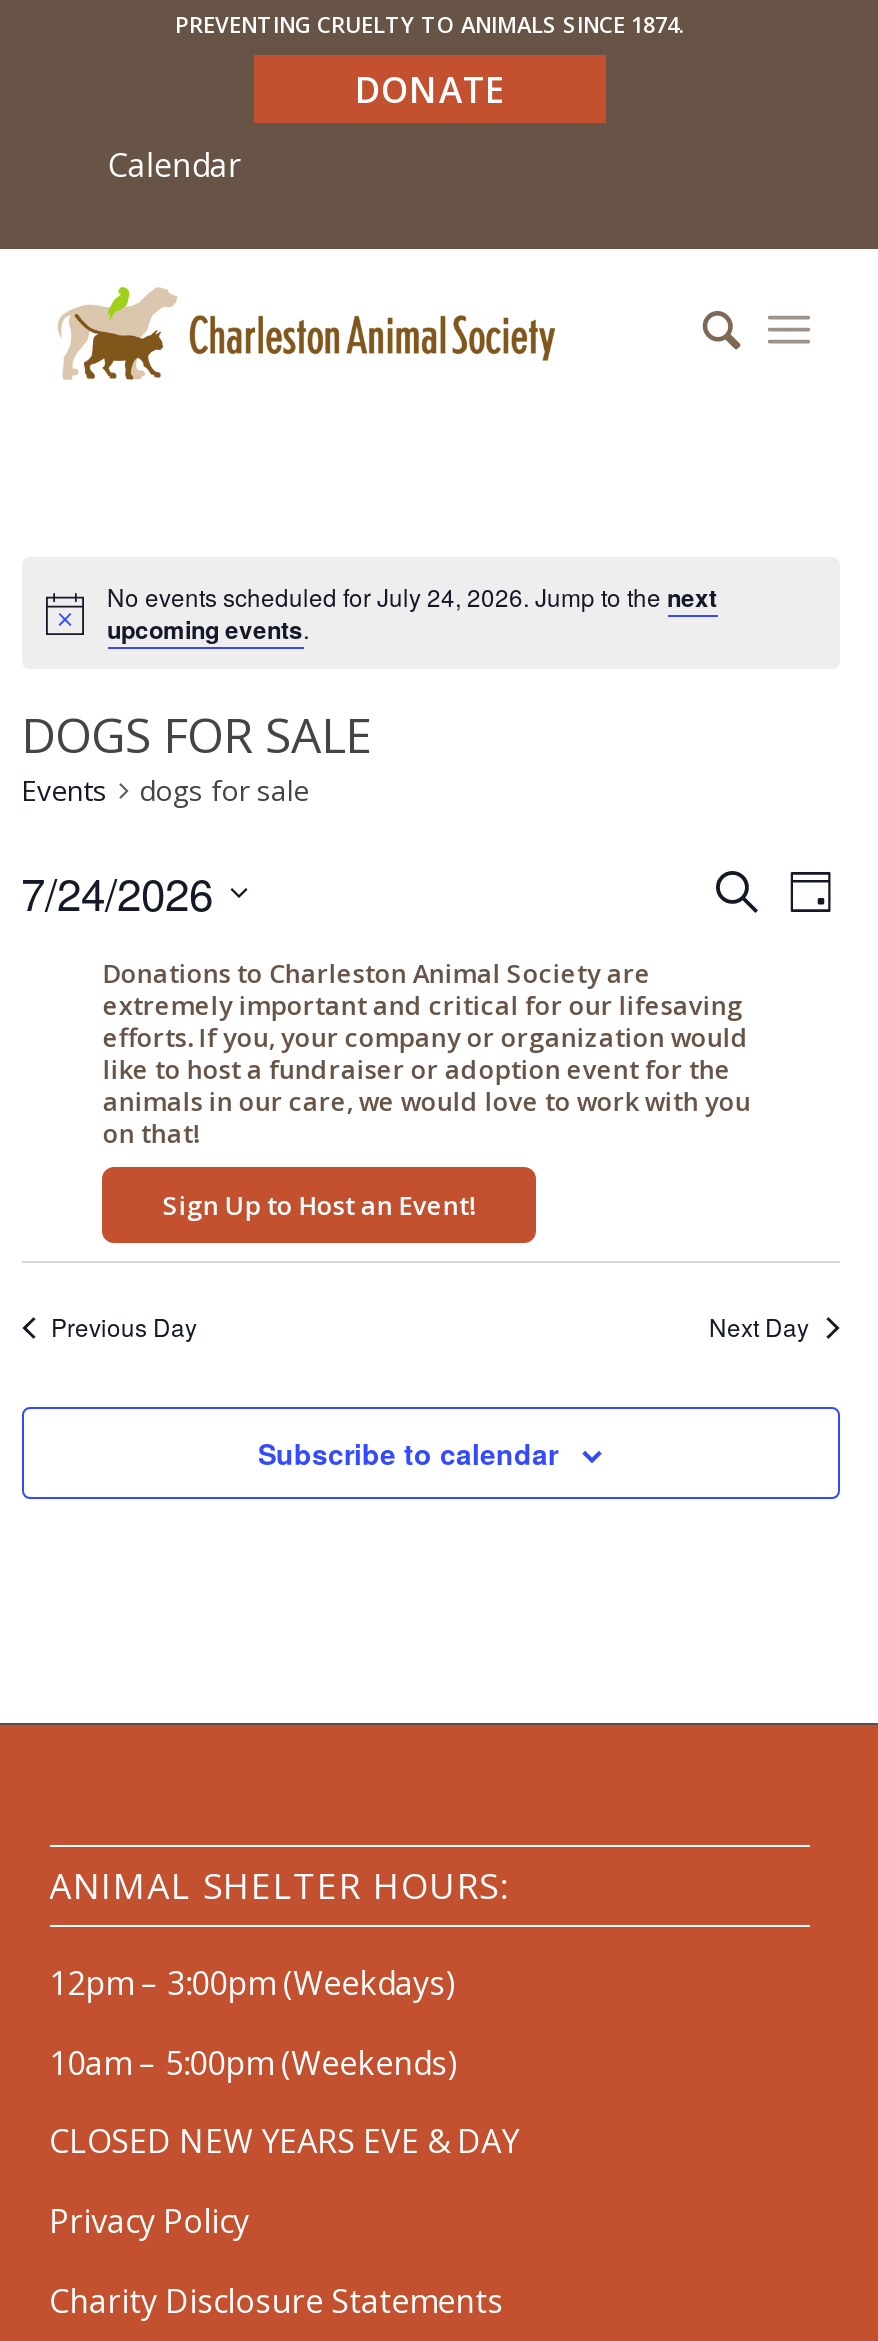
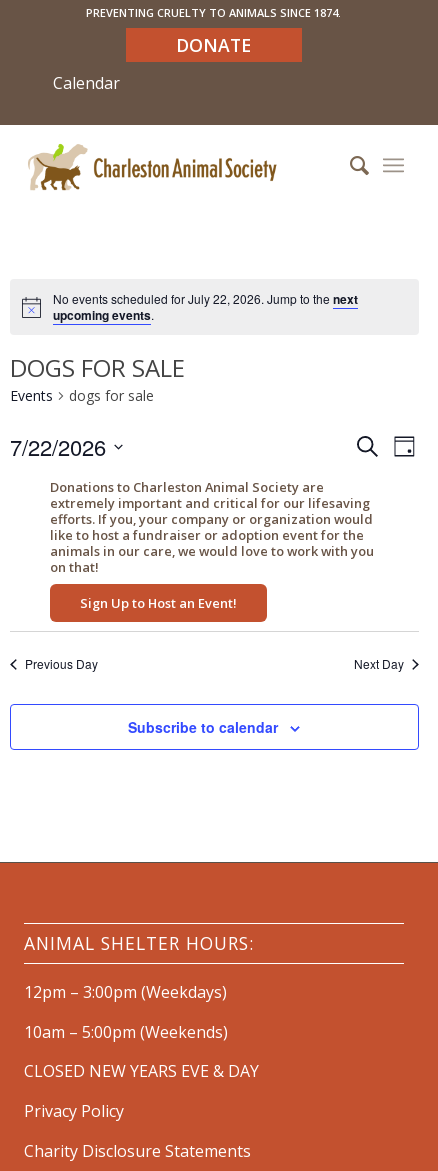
[107,579,717,615] No events scheduled for July 24, 2026. Jump to the next -> [52,290,357,308] No events scheduled for July 22, 2026. Jump to the next
[21,861,213,923] 7/24/2026 -> [9,431,105,462] 7/22/2026

